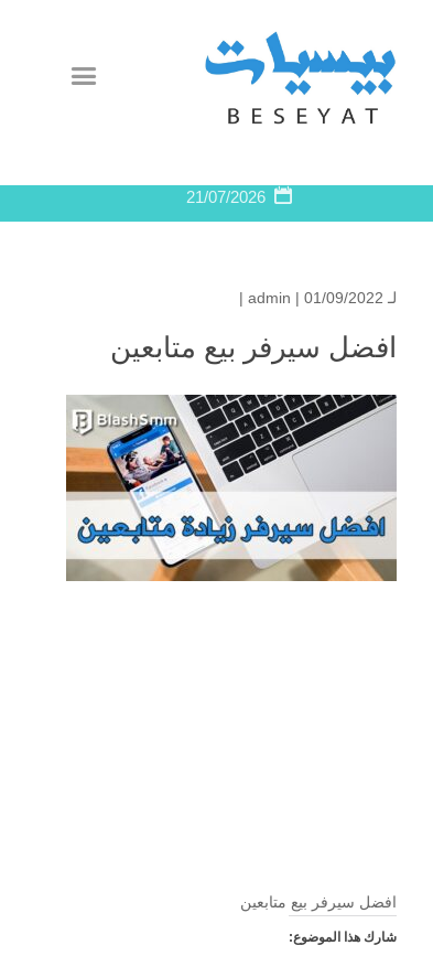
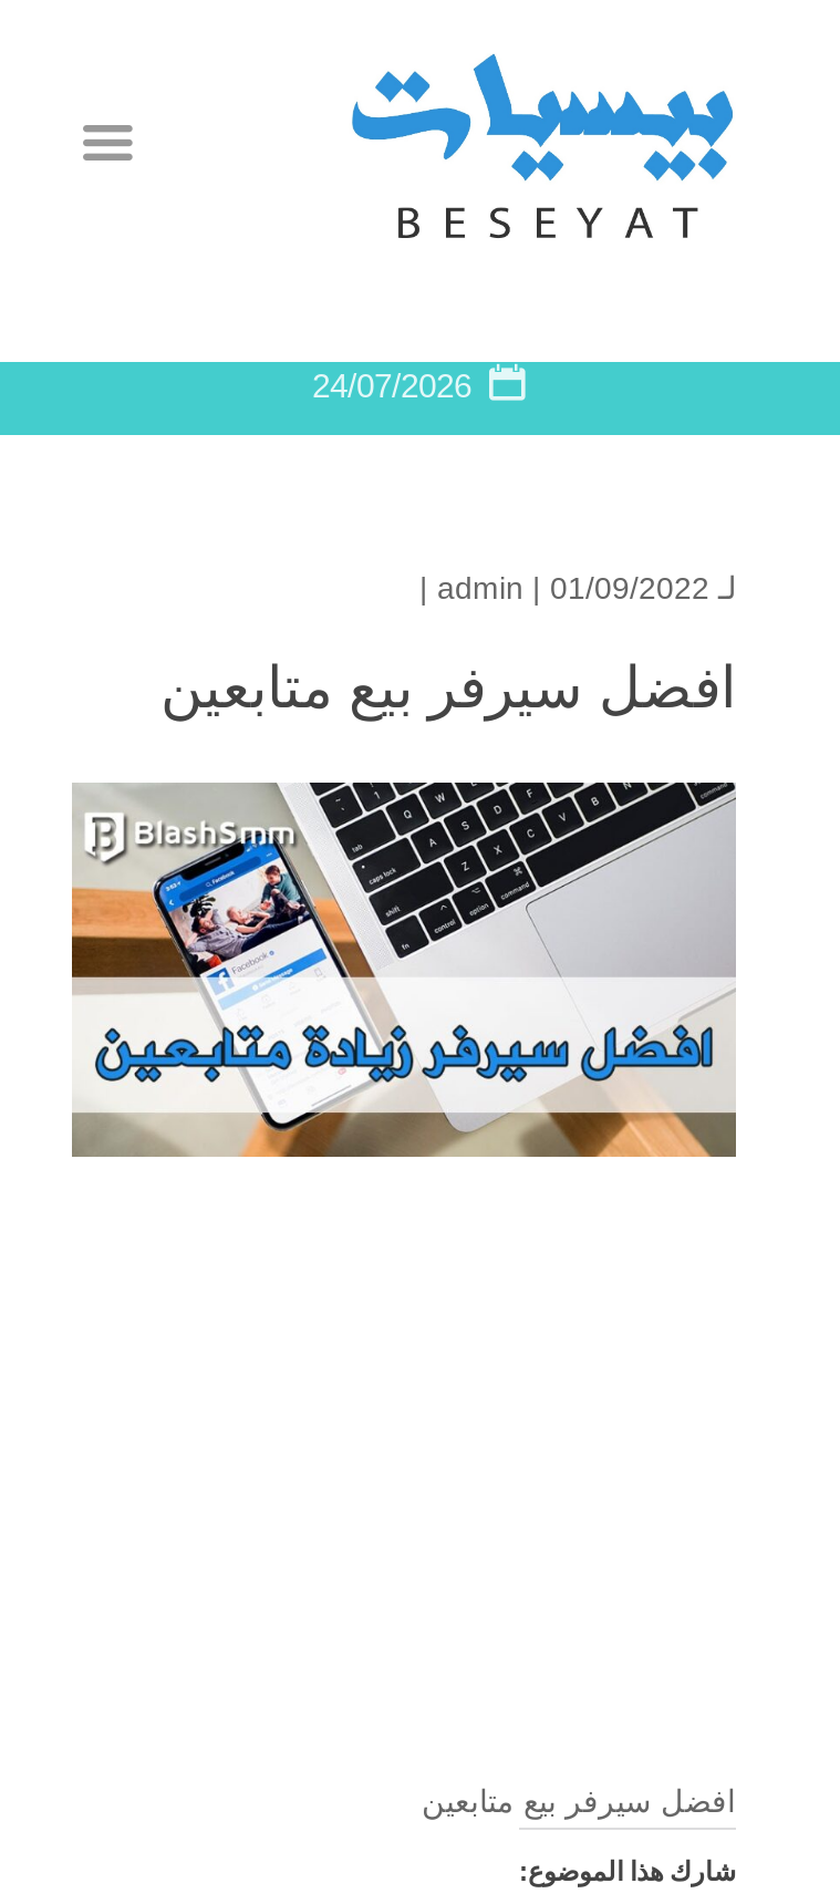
[186,187,265,206] 21/07/2026 -> [312,366,471,404] 24/07/2026

